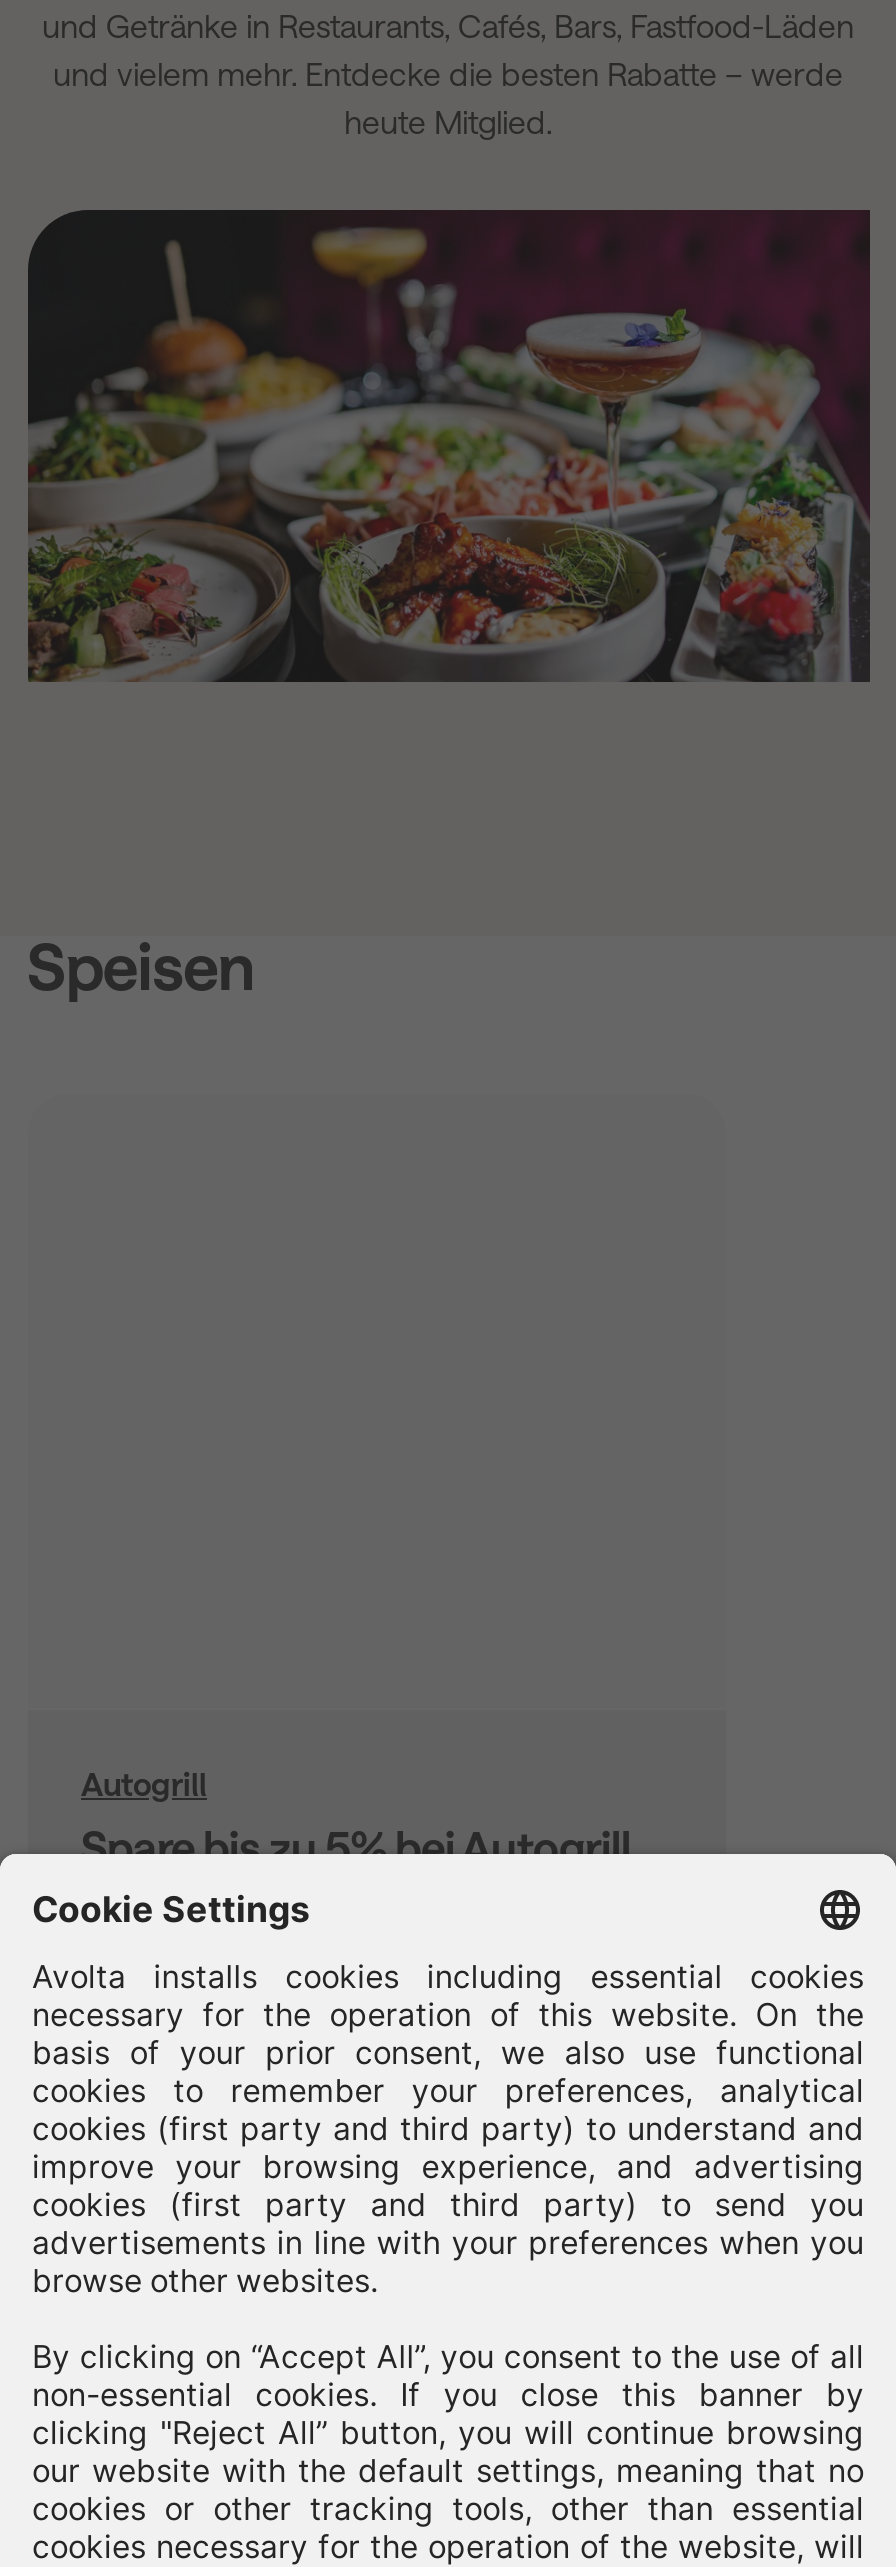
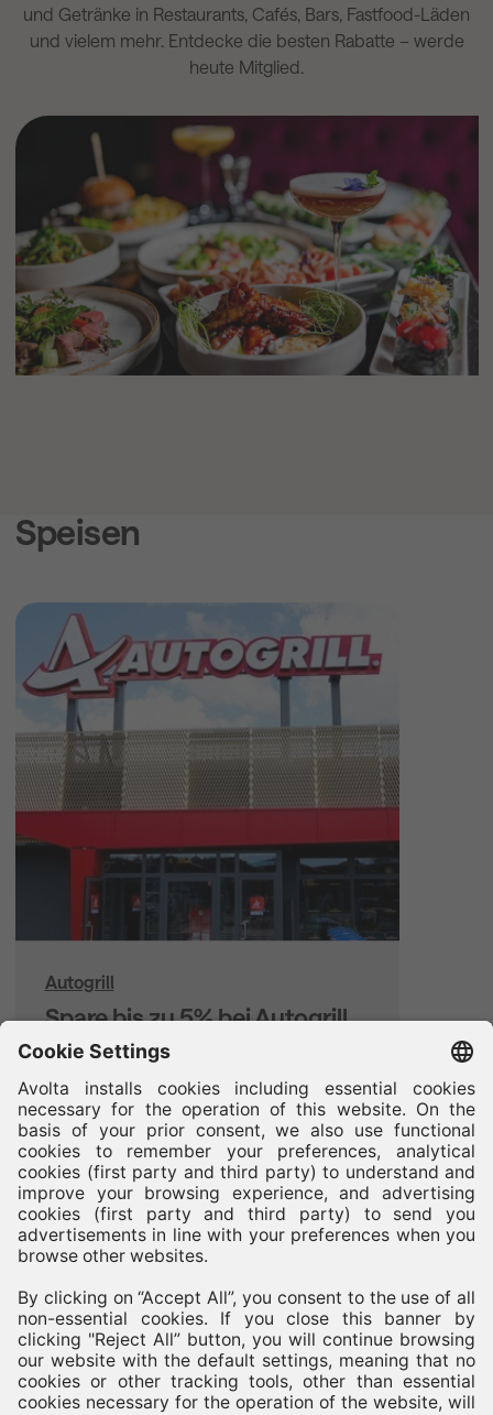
none -> [15,603,399,941] [image]

